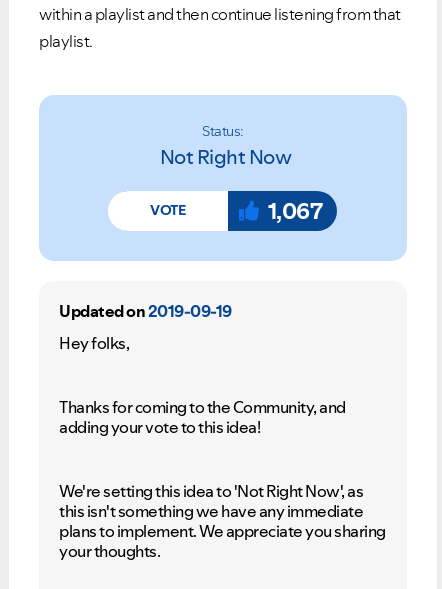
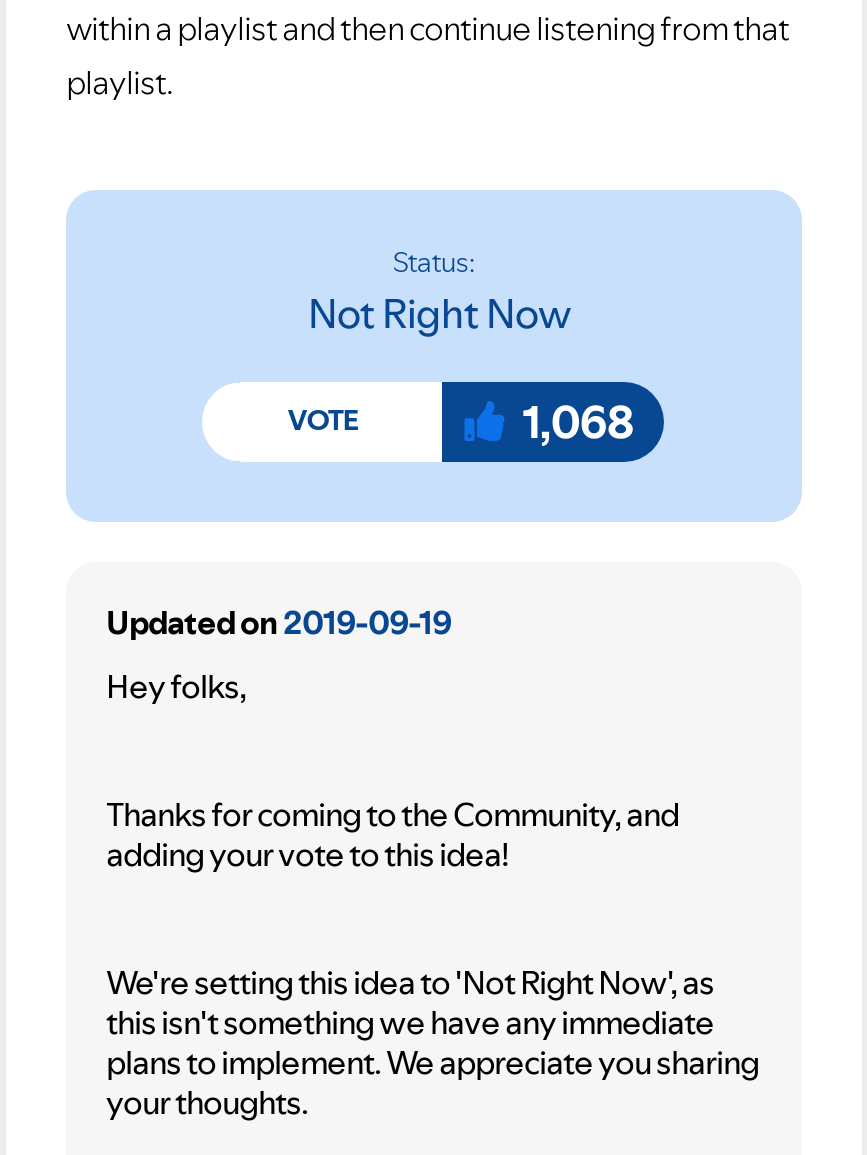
[264,196,322,226] 1,067 -> [516,392,634,452] 1,068

